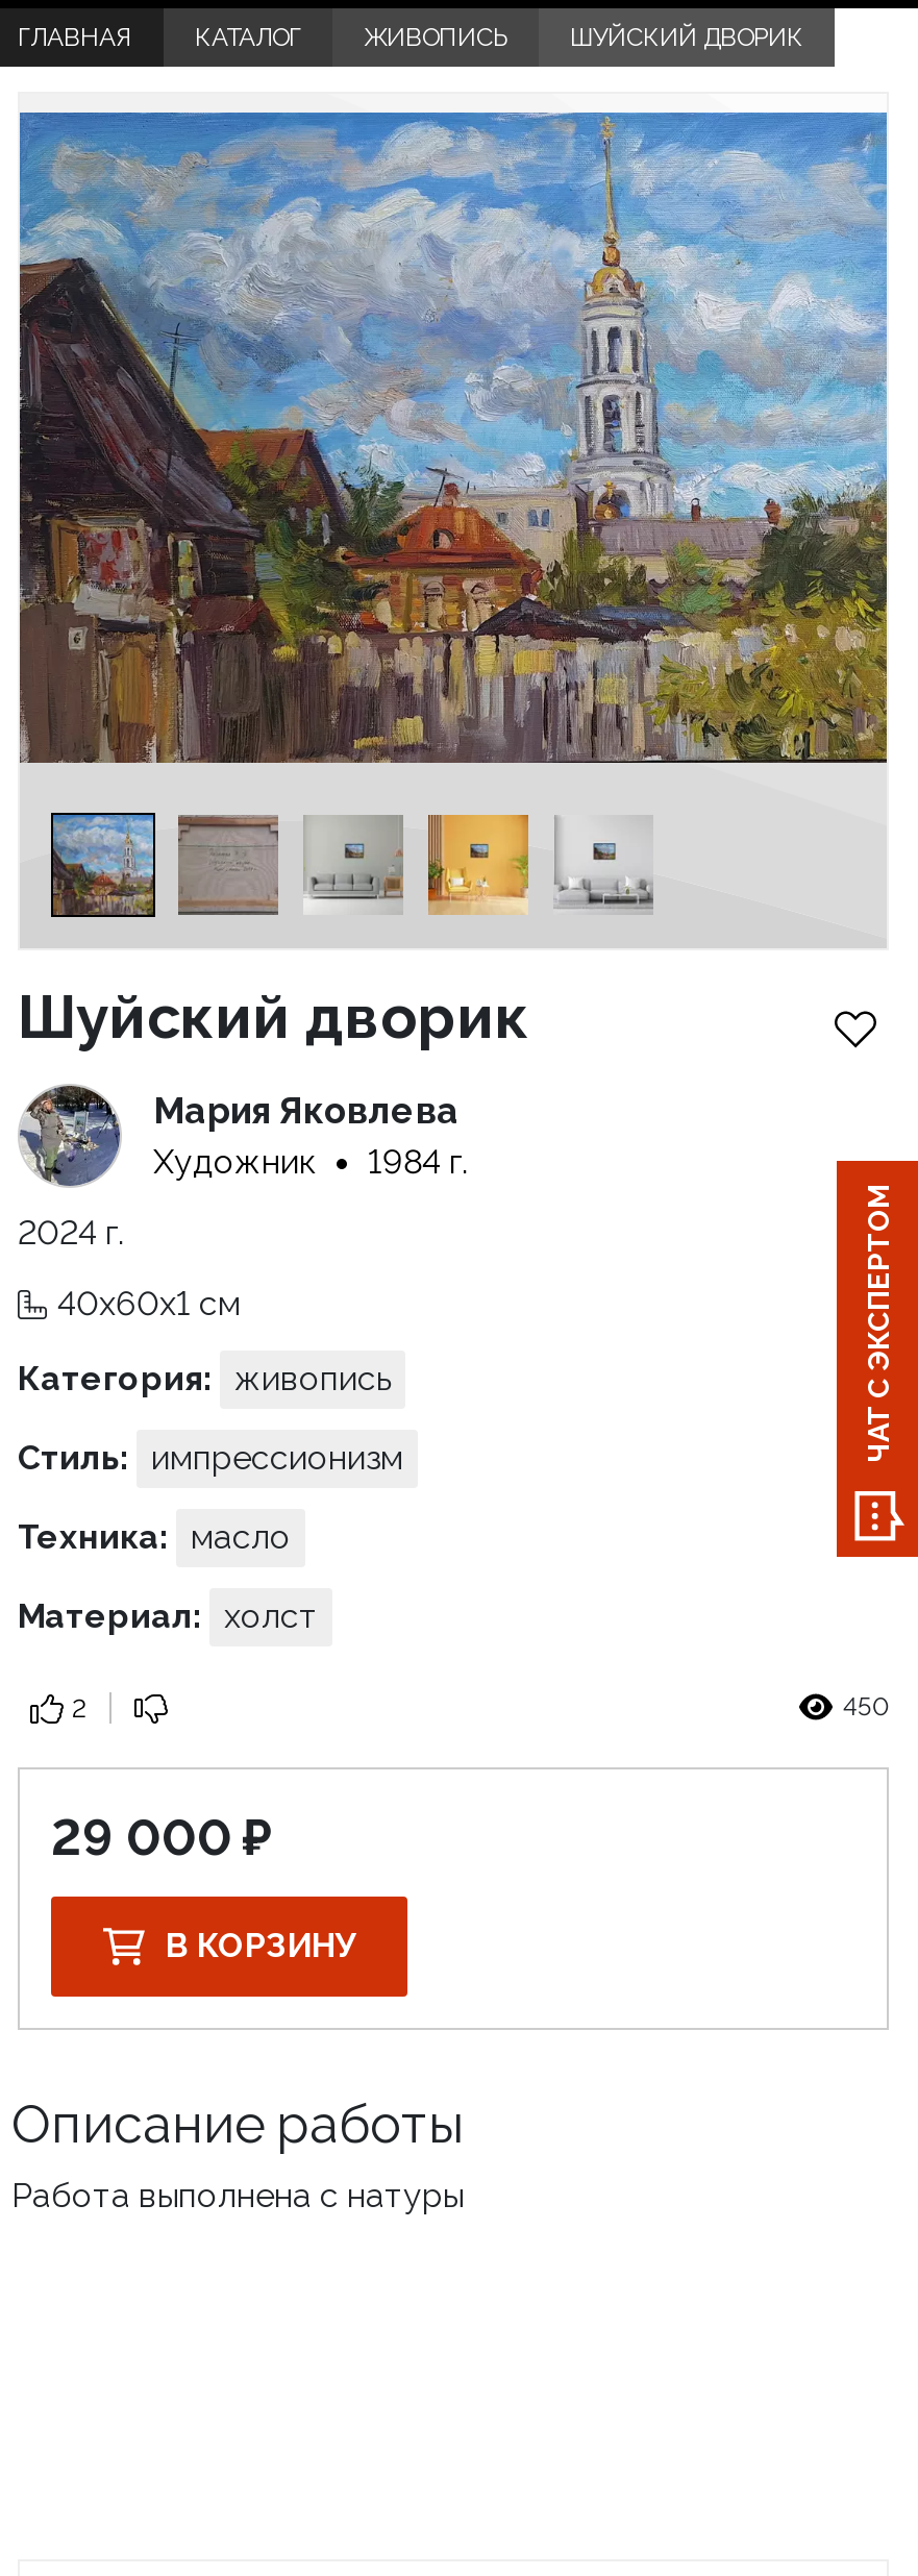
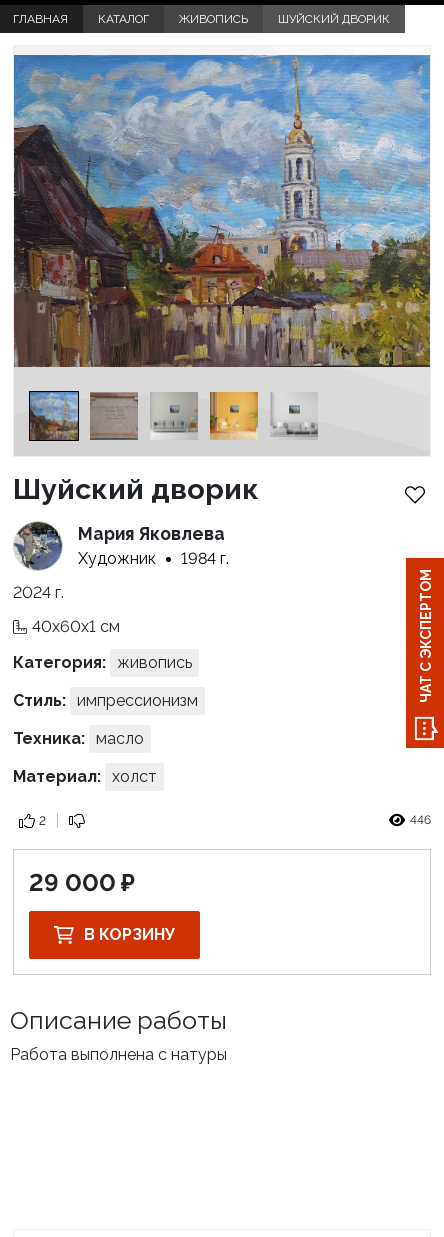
[843,1692,889,1722] 450 -> [410,813,431,827] 446

